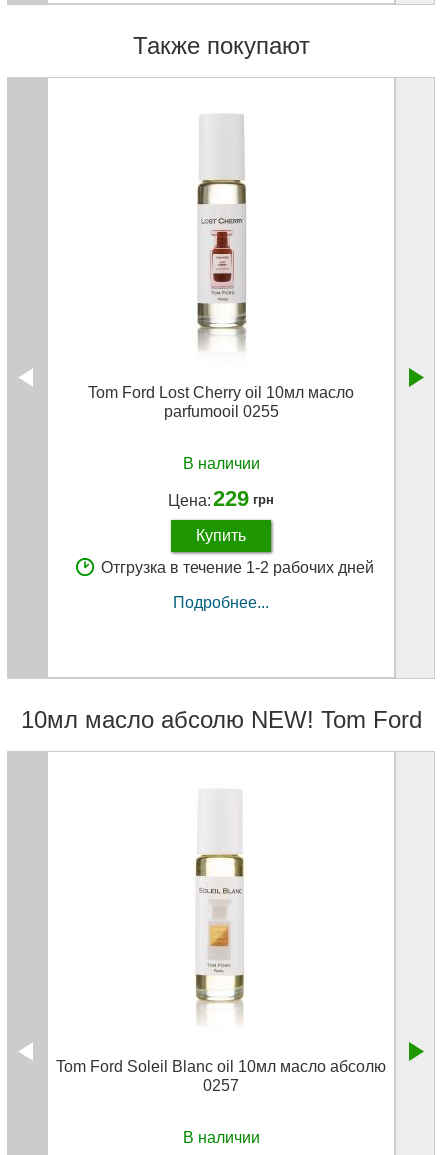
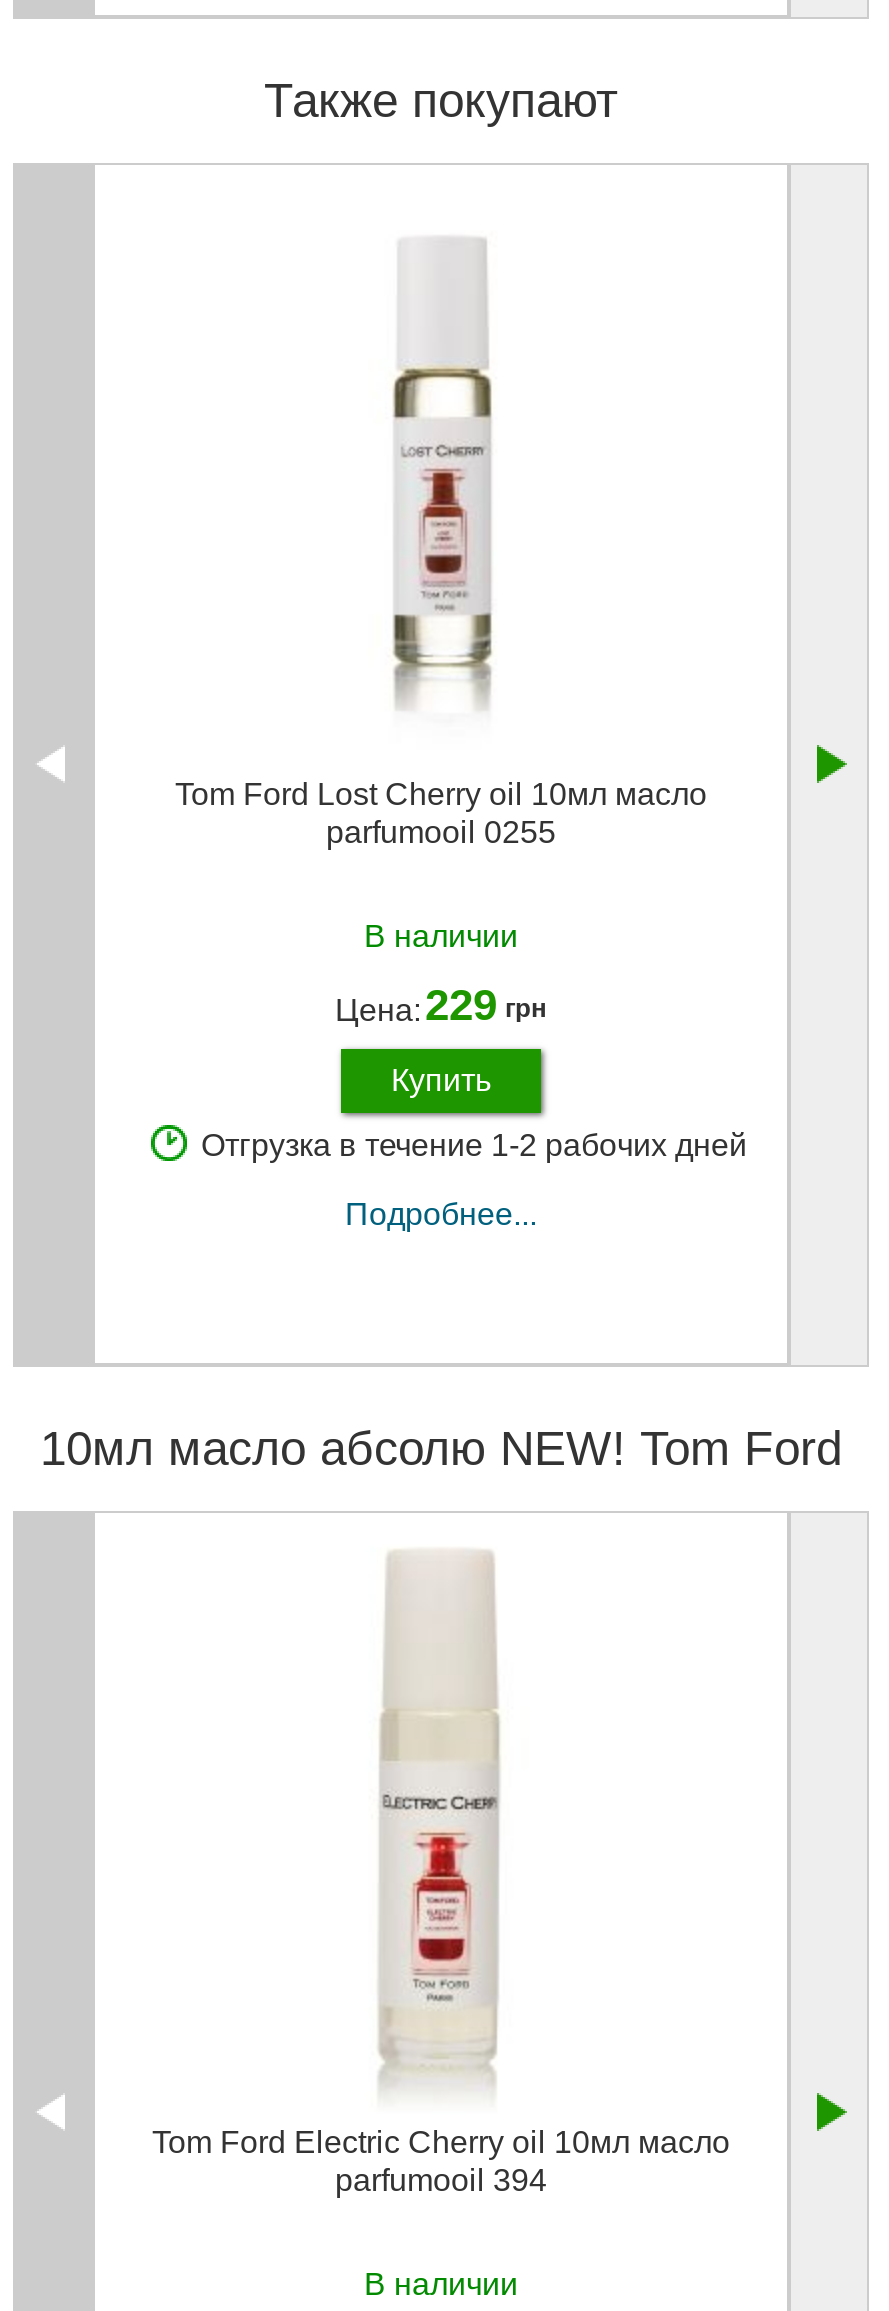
[56,771,386,1094] [image] | Tom Ford Soleil Blanc oil 10мл масло абсолю | 0257 -> [152,1549,730,2198] [image] | Tom Ford Electric Cherry oil 10мл масло | parfumooil 394

